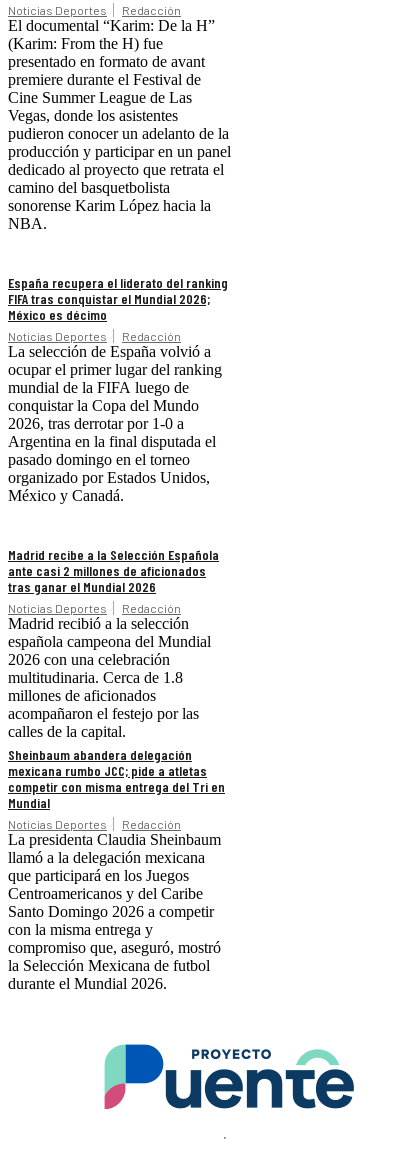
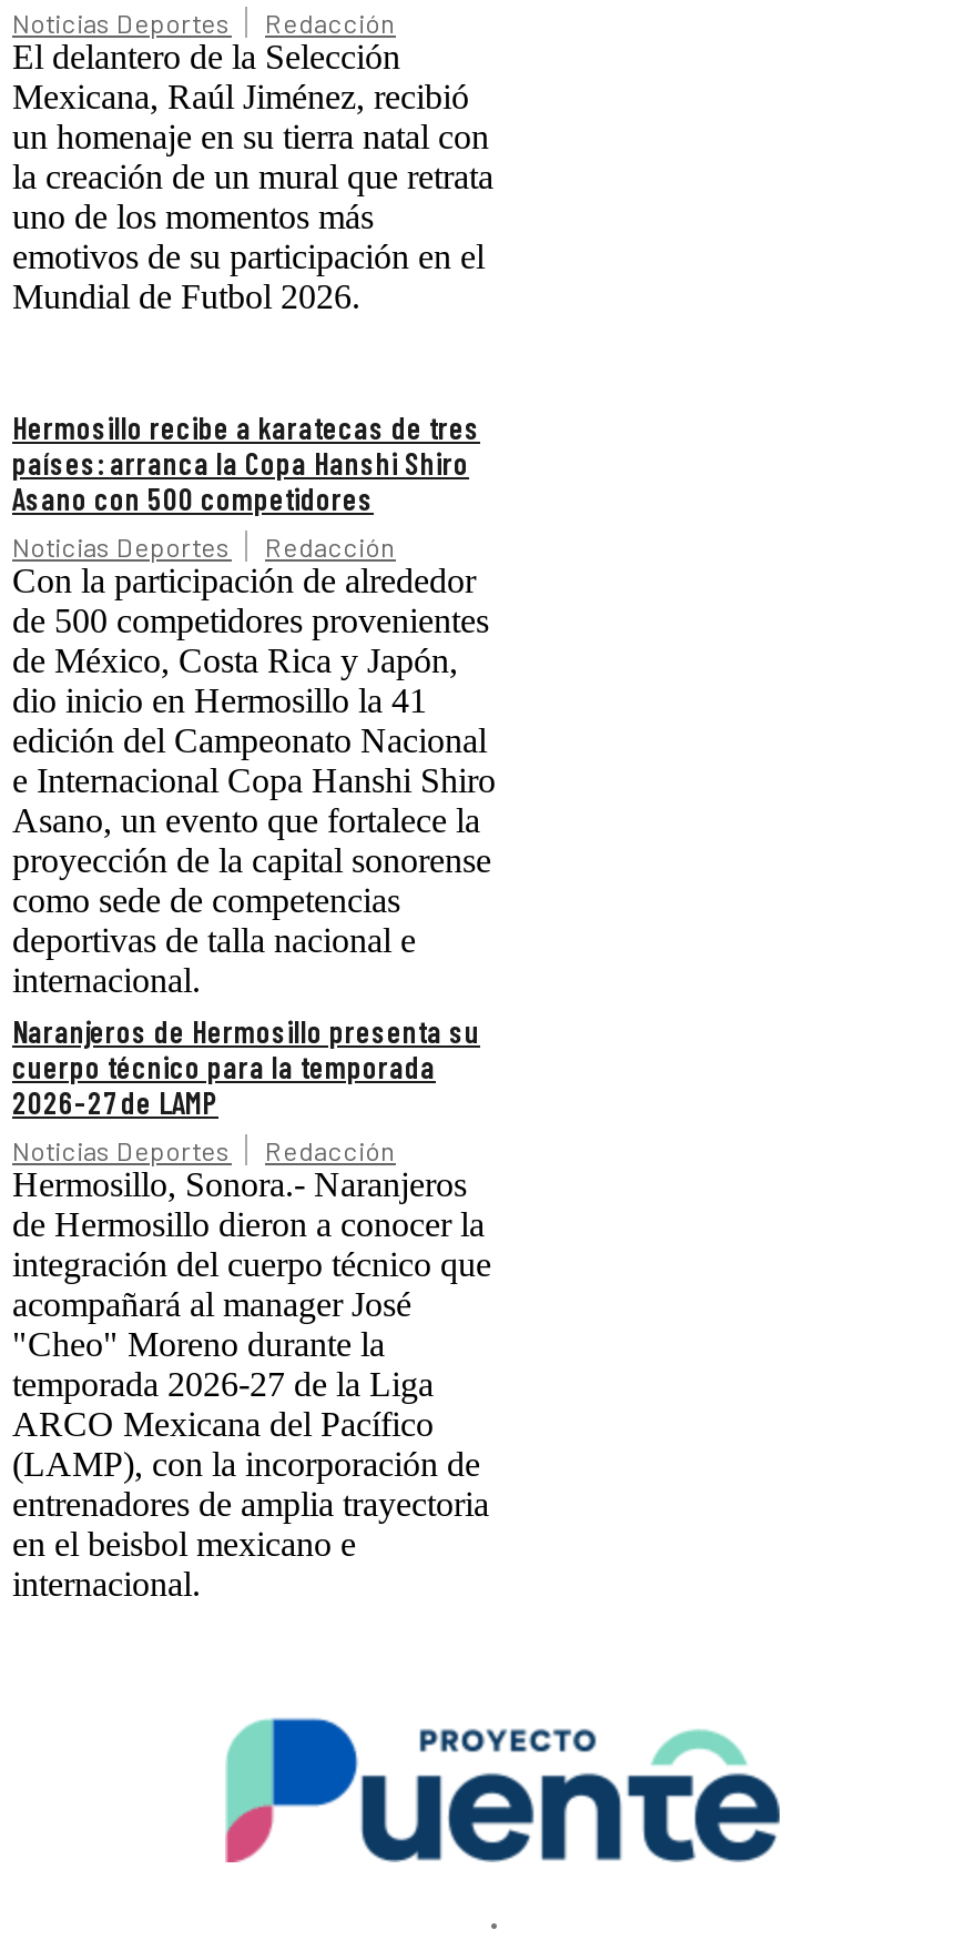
[8,17,231,232] El documental “Karim: De la H” | (Karim: From the H) fue | presentado en formato de avant | premiere durante el Festival de | Cine Summer League de Las | Vegas, donde los asistentes | pudieron conocer un adelanto de la | producción y participar en un panel | dedicado al proyecto que retrata el | camino del basquetbolista | sonorense Karim López hacia la | NBA. -> [12,38,493,315] El delantero de la Selección | Mexicana, Raúl Jiménez, recibió | un homenaje en su tierra natal con | la creación de un mural que retrata | uno de los momentos más | emotivos de su participación en el | Mundial de Futbol 2026.
[8,274,228,323] España recupera el liderato del ranking | FIFA tras conquistar el Mundial 2026; | México es décimo -> [12,409,480,517] Hermosillo recibe a karatecas de tres | países: arranca la Copa Hanshi Shiro | Asano con 500 competidores
[8,343,222,595] La selección de España volvió a | ocupar el primer lugar del ranking | mundial de la FIFA luego de | conquistar la Copa del Mundo | 2026, tras derrotar por 1-0 a | Argentina en la final disputada el | pasado domingo en el torneo | organizado por Estados Unidos, | México y Canadá. | Madrid recibe a la Selección Española | ante casi 2 millones de aficionados | tras ganar el Mundial 2026 -> [12,562,496,1121] Con la participación de alrededor | de 500 competidores provenientes | de México, Costa Rica y Japón, | dio inicio en Hermosillo la 41 | edición del Campeonato Nacional | e Internacional Copa Hanshi Shiro | Asano, un evento que fortalece la | proyección de la capital sonorense | como sede de competencias | deportivas de talla nacional e | internacional. | Naranjeros de Hermosillo presenta su | cuerpo técnico para la temporada | 2026-27 de LAMP
[8,615,225,992] Madrid recibió a la selección | española campeona del Mundial | 2026 con una celebración | multitudinaria. Cerca de 1.8 | millones de aficionados | acompañaron el festejo por las | calles de la capital. | Sheinbaum abandera delegación | mexicana rumbo JCC; pide a atletas | competir con misma entrega del Tri en | Mundial | Noticias Deportes | Redacción | La presidenta Claudia Sheinbaum | llamó a la delegación mexicana | que participará en los Juegos | Centroamericanos y del Caribe | Santo Domingo 2026 a competir | con la misma entrega y | compromiso que, aseguró, mostró | la Selección Mexicana de futbol | durante el Mundial 2026. -> [12,1166,491,1603] Hermosillo, Sonora.- Naranjeros | de Hermosillo dieron a conocer la | integración del cuerpo técnico que | acompañará al manager José | "Cheo" Moreno durante la | temporada 2026-27 de la Liga | ARCO Mexicana del Pacífico | (LAMP), con la incorporación de | entrenadores de amplia trayectoria | en el beisbol mexicano e | internacional.

